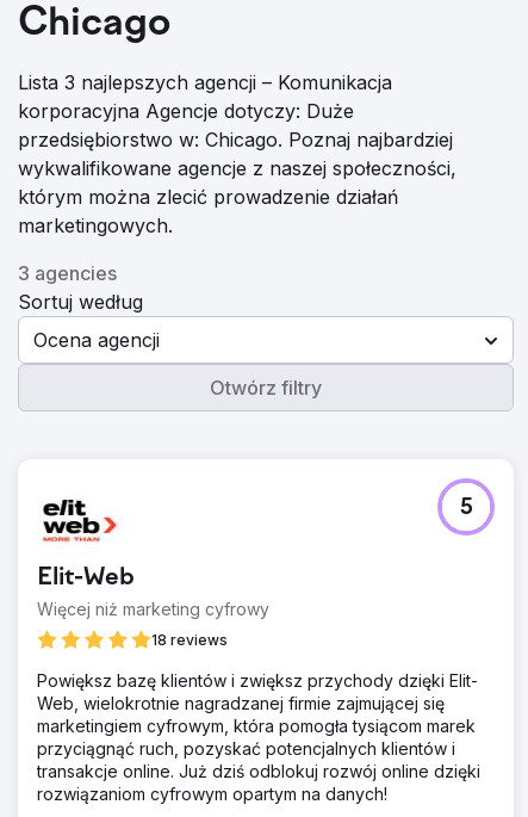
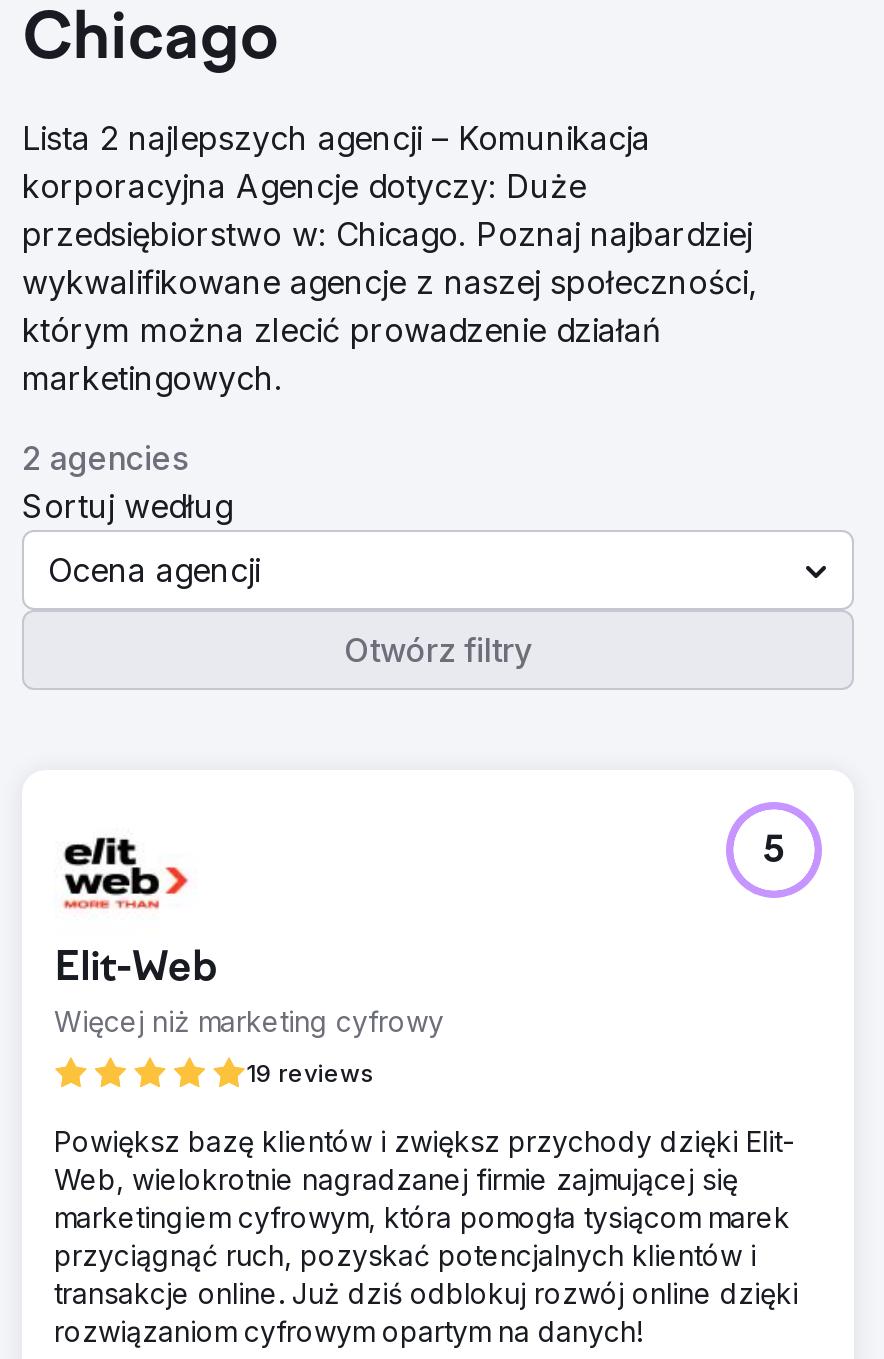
[18,70,392,94] Lista 3 najlepszych agencji – Komunikacja -> [22,118,650,158] Lista 2 najlepszych agencji – Komunikacja
[18,261,117,285] 3 agencies -> [22,438,188,478] 2 agencies
[151,631,228,649] 18 reviews -> [246,1058,374,1088] 19 reviews

